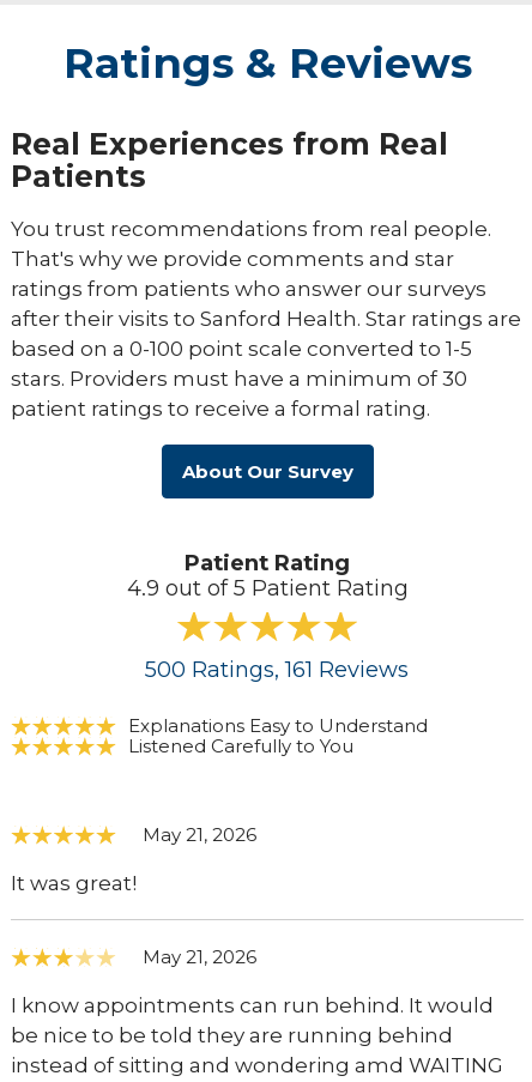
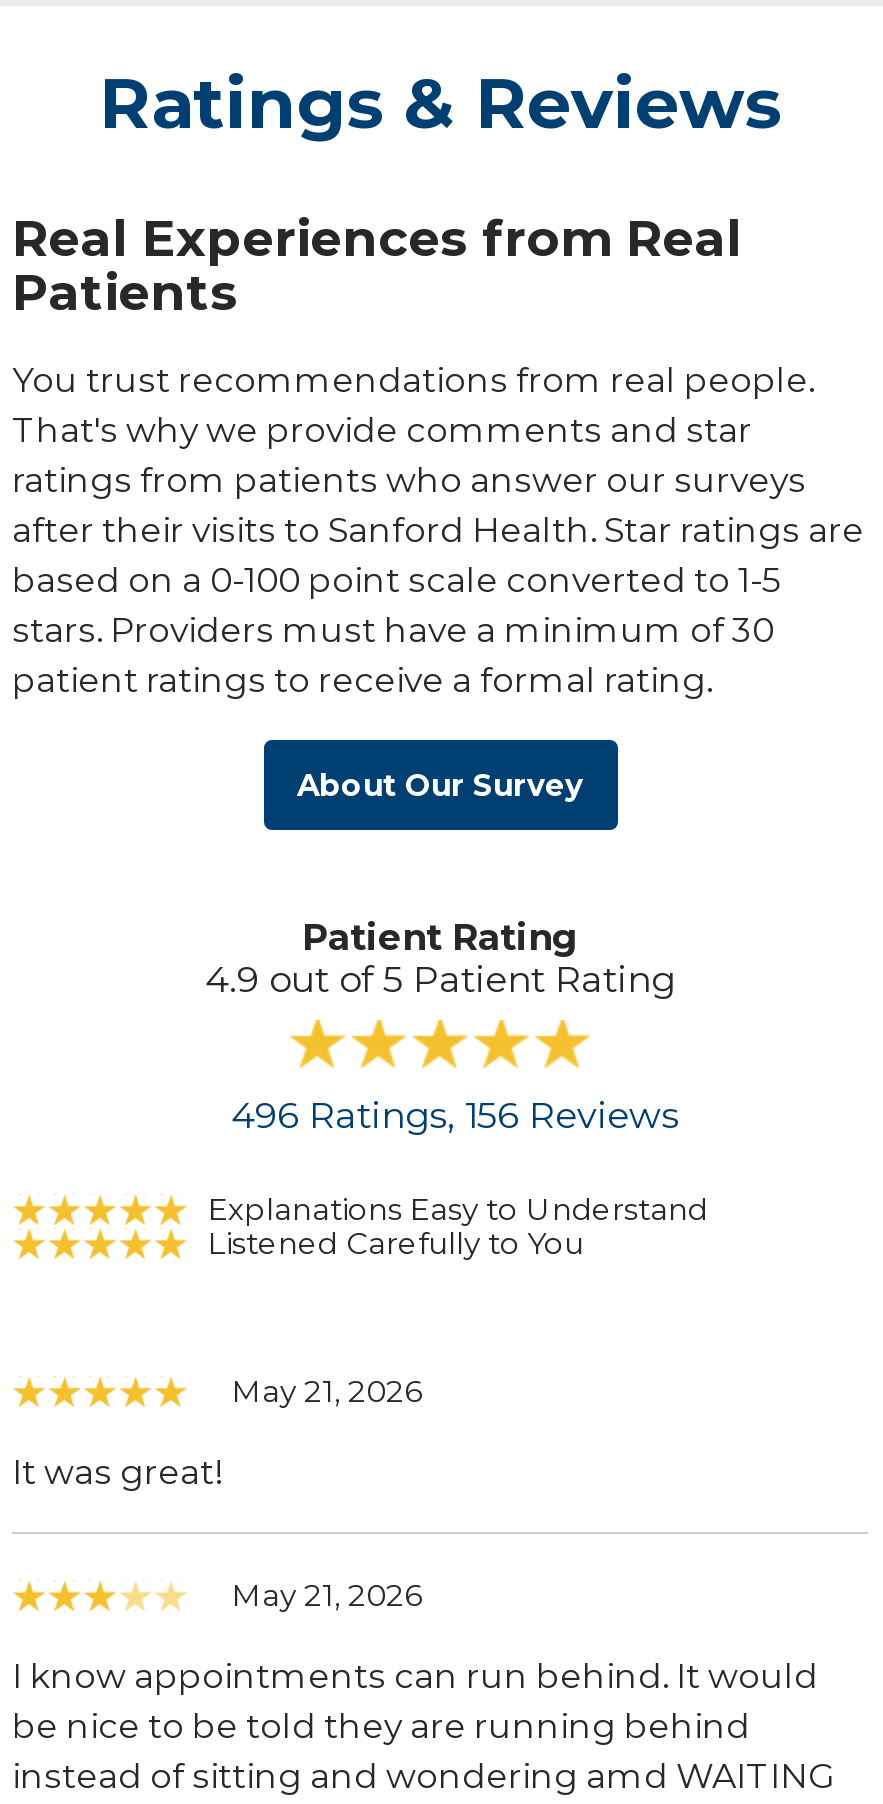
[144,656,408,683] 500 Ratings, 161 Reviews -> [231,1092,679,1138] 496 Ratings, 156 Reviews

